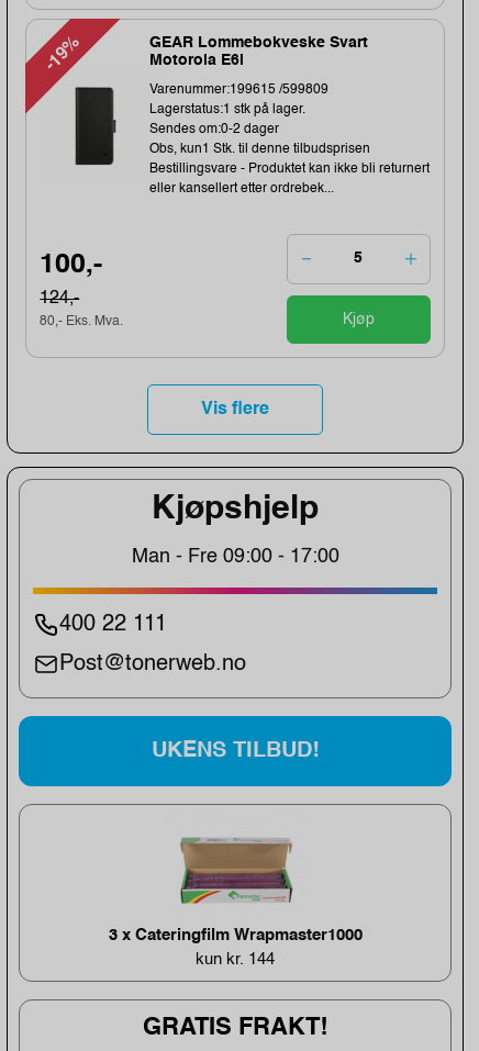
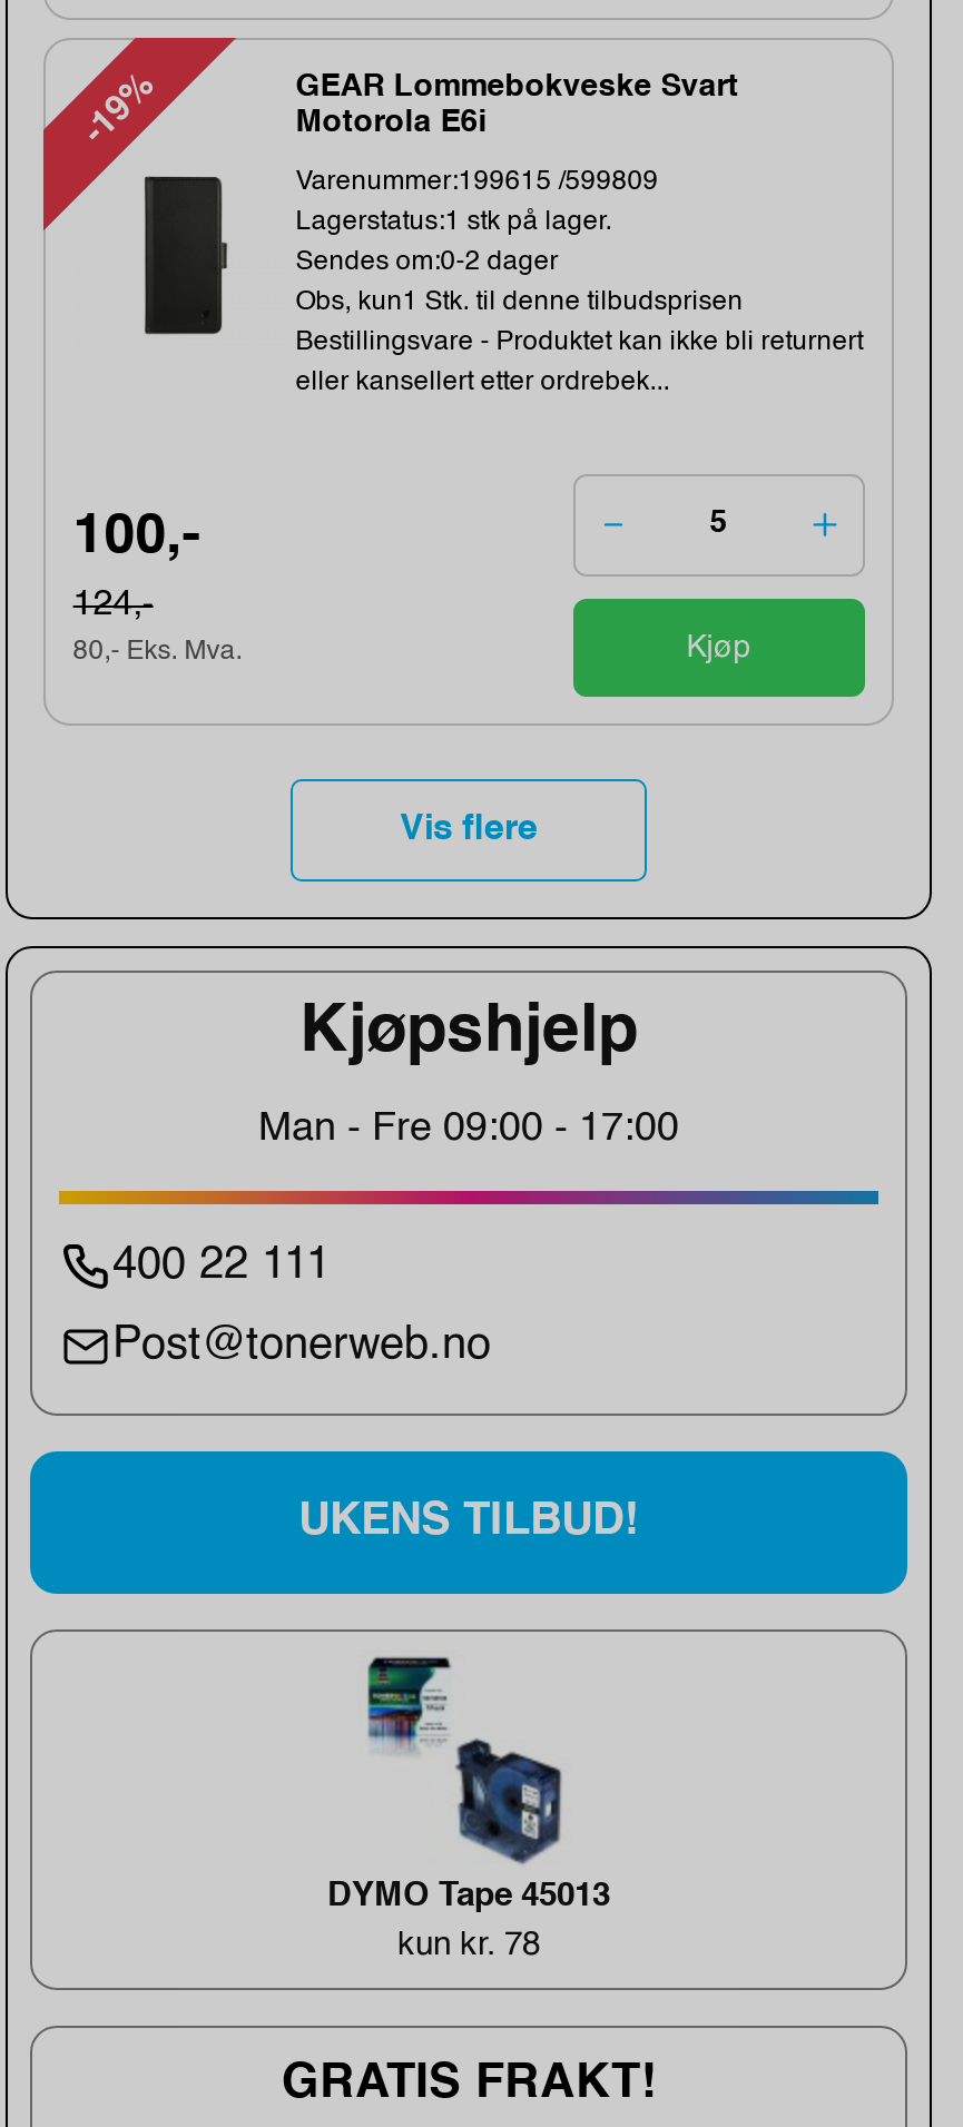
[108,817,362,943] [image] | 3 x Cateringfilm Wrapmaster1000 -> [327,1654,610,1912] [image] | DYMO Tape 45013
[196,951,275,967] kun kr. 144 -> [397,1928,540,1961] kun kr. 78

